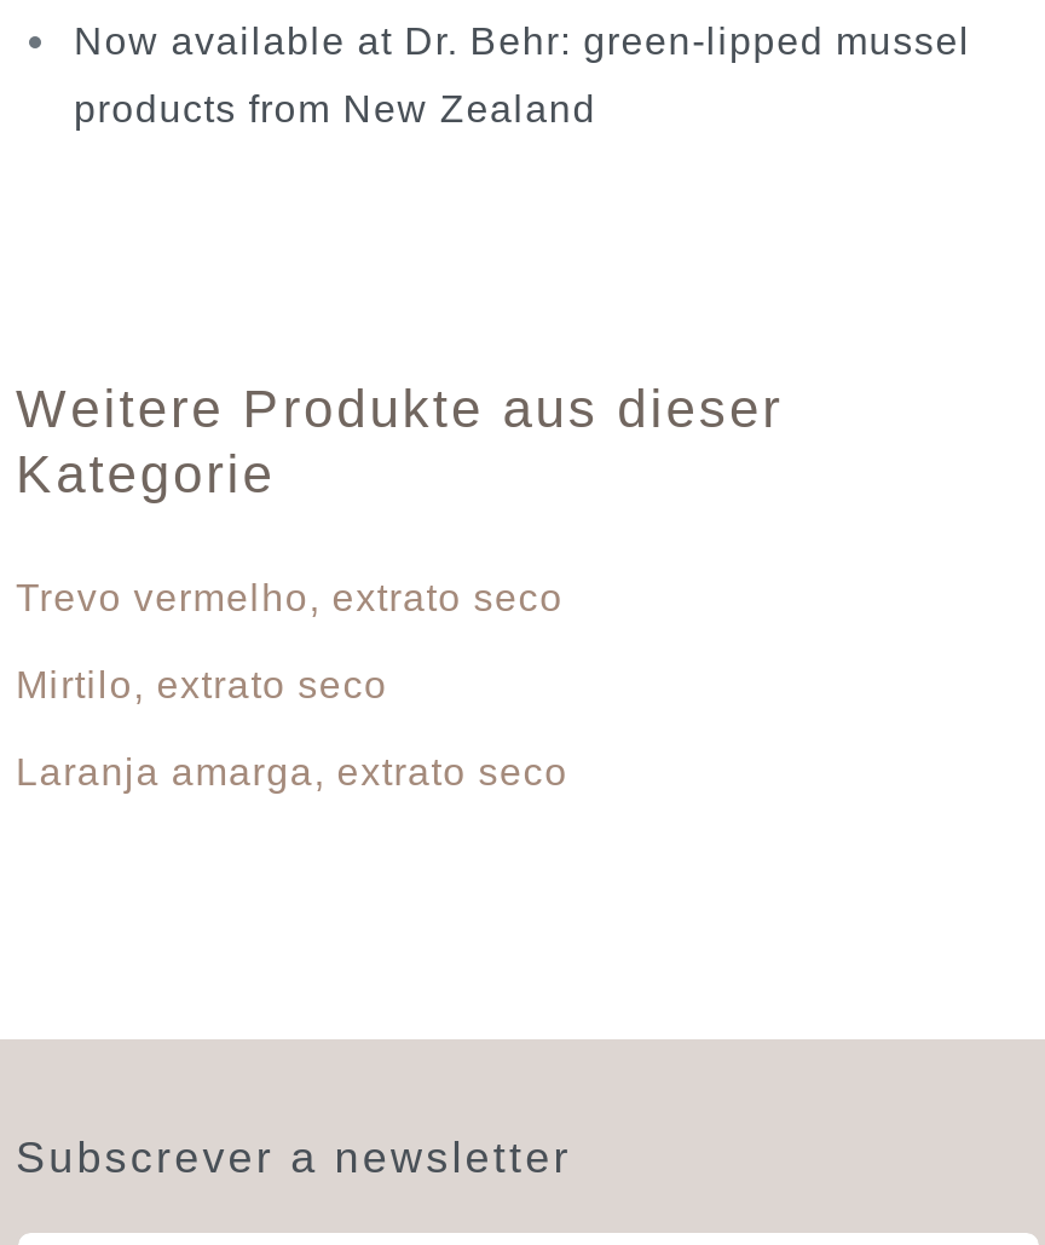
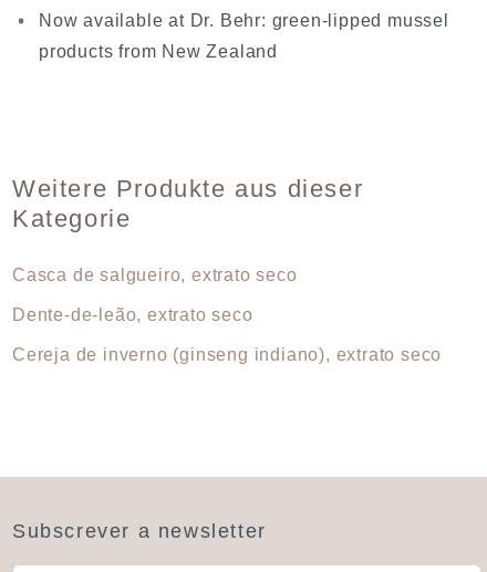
[16,576,563,617] Trevo vermelho, extrato seco -> [12,266,297,285] Casca de salgueiro, extrato seco
[16,663,388,704] Mirtilo, extrato seco -> [12,306,253,325] Dente-de-leão, extrato seco
[16,750,568,791] Laranja amarga, extrato seco -> [12,346,442,365] Cereja de inverno (ginseng indiano), extrato seco

